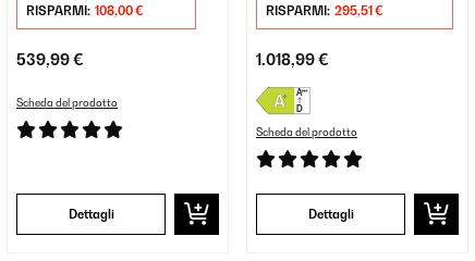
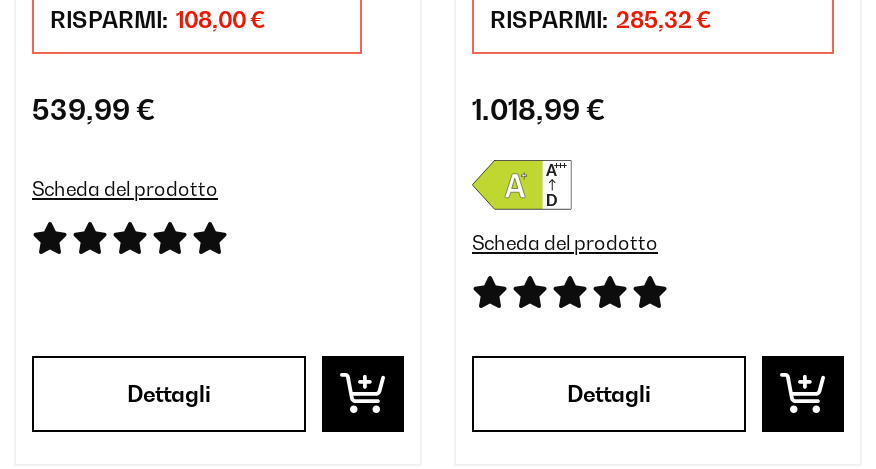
[266,3,383,18] RISPARMI: 295,51 € -> [490,6,712,34] RISPARMI: 285,32 €

